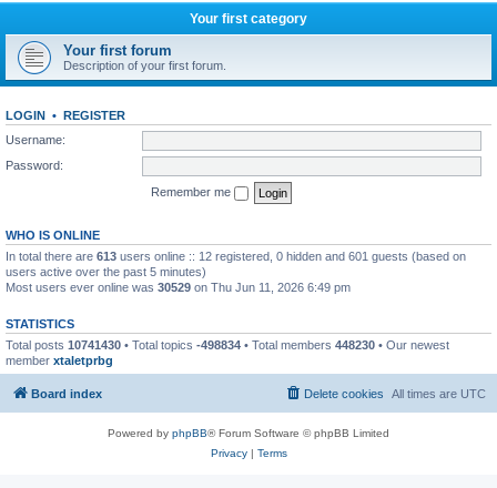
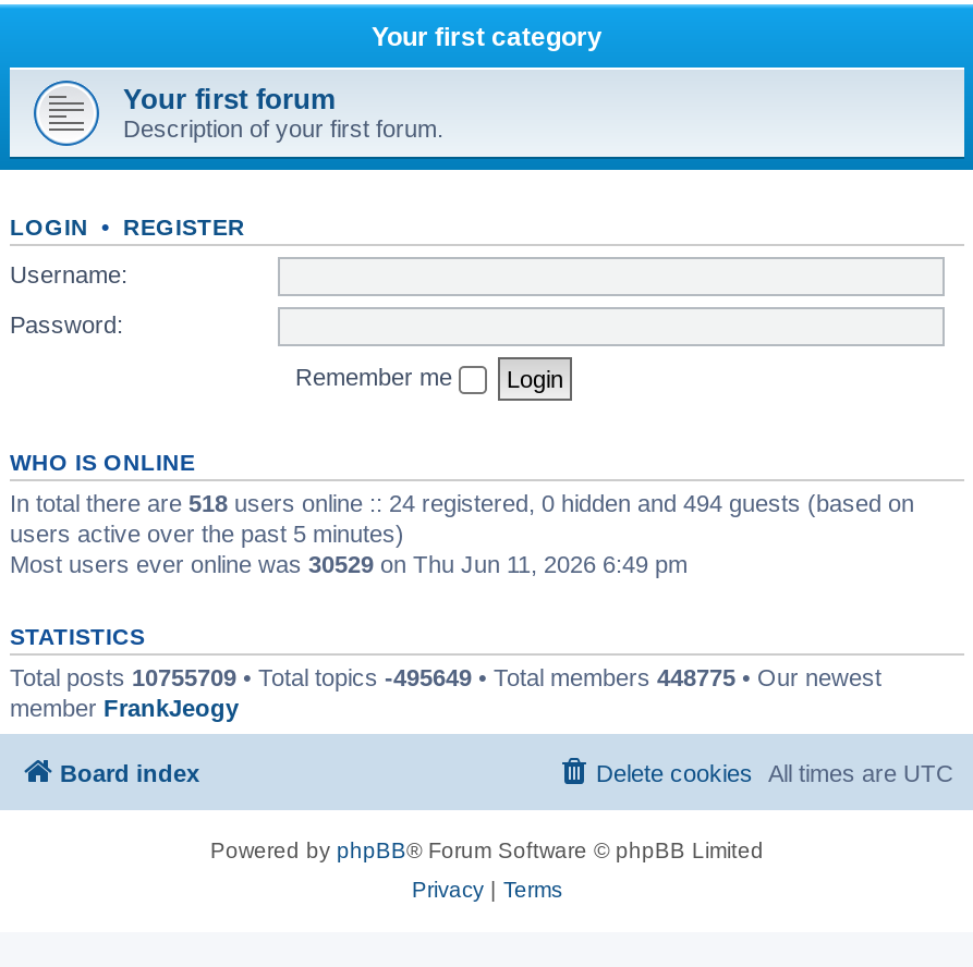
[6,249,466,262] In total there are 613 users online :: 12 registered, 0 hidden and 601 guests (based on -> [10,489,914,515] In total there are 518 users online :: 24 registered, 0 hidden and 494 guests (based on
[6,338,449,351] Total posts 10741430 • Total topics -498834 • Total members 448230 • Our newest -> [10,663,881,689] Total posts 10755709 • Total topics -495649 • Total members 448775 • Our newest
[6,353,113,367] member xtaletprbg -> [10,694,239,720] member FrankJeogy

